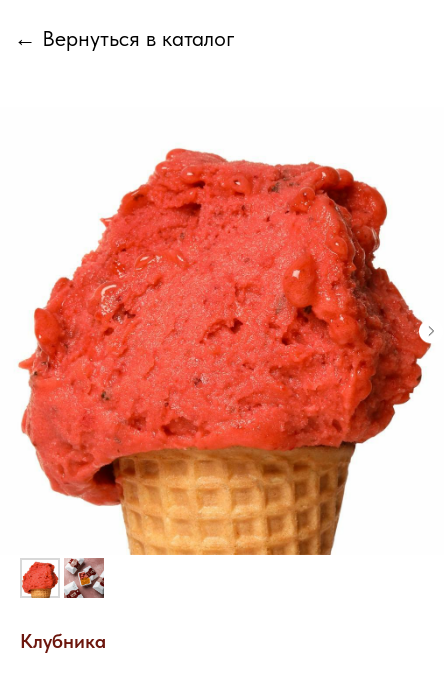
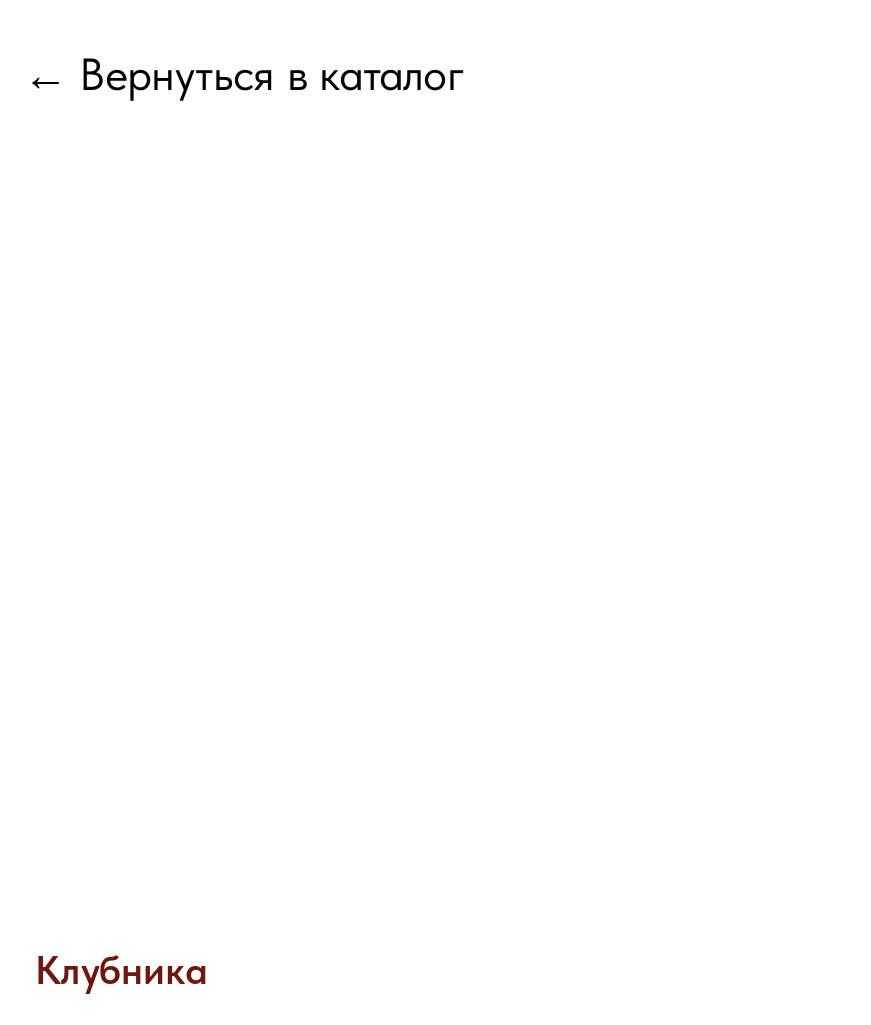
[17,147,434,599] [image] -> none

